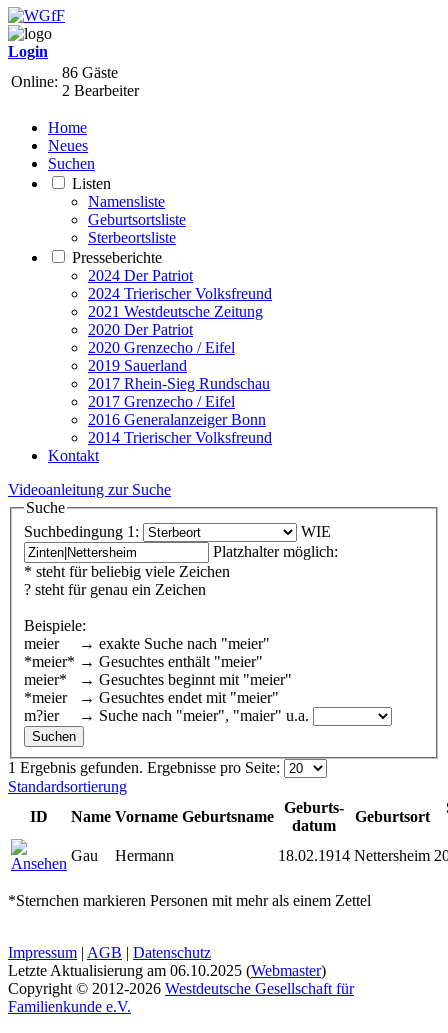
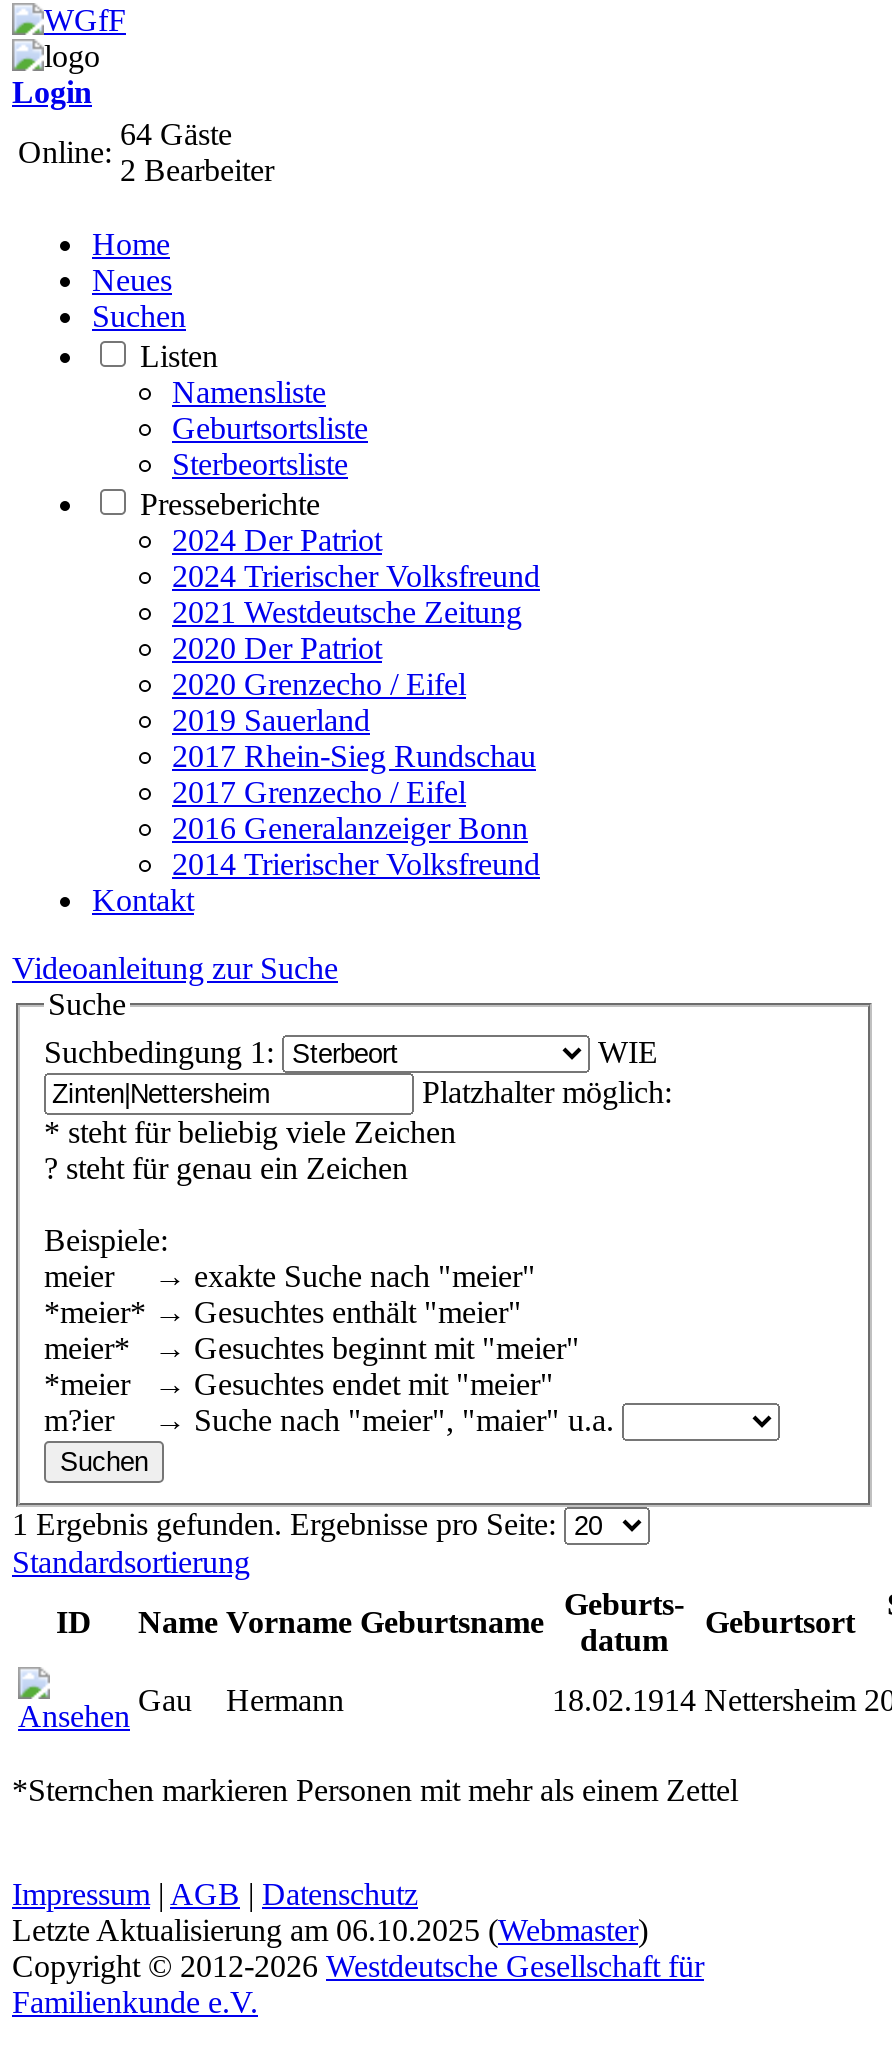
[62,64,118,81] 86 Gäste -> [120,117,232,151] 64 Gäste

